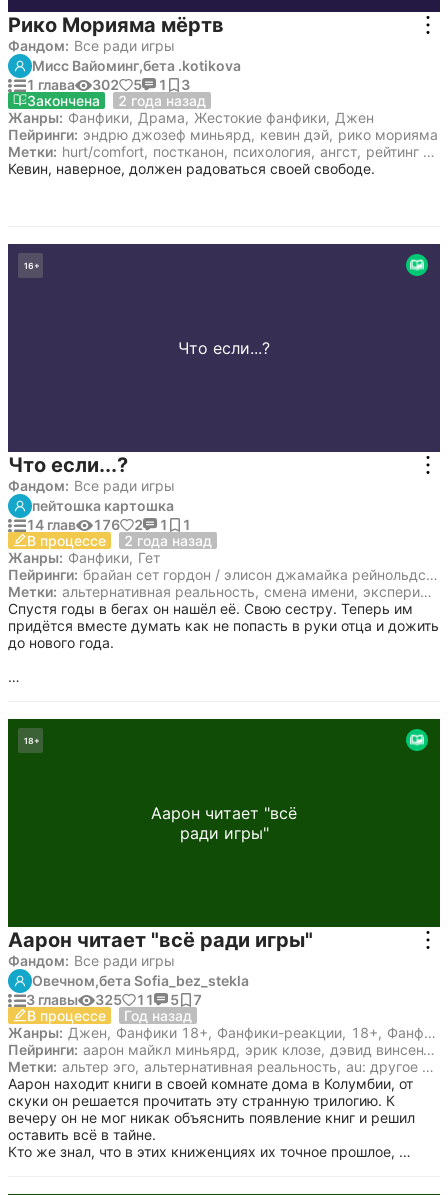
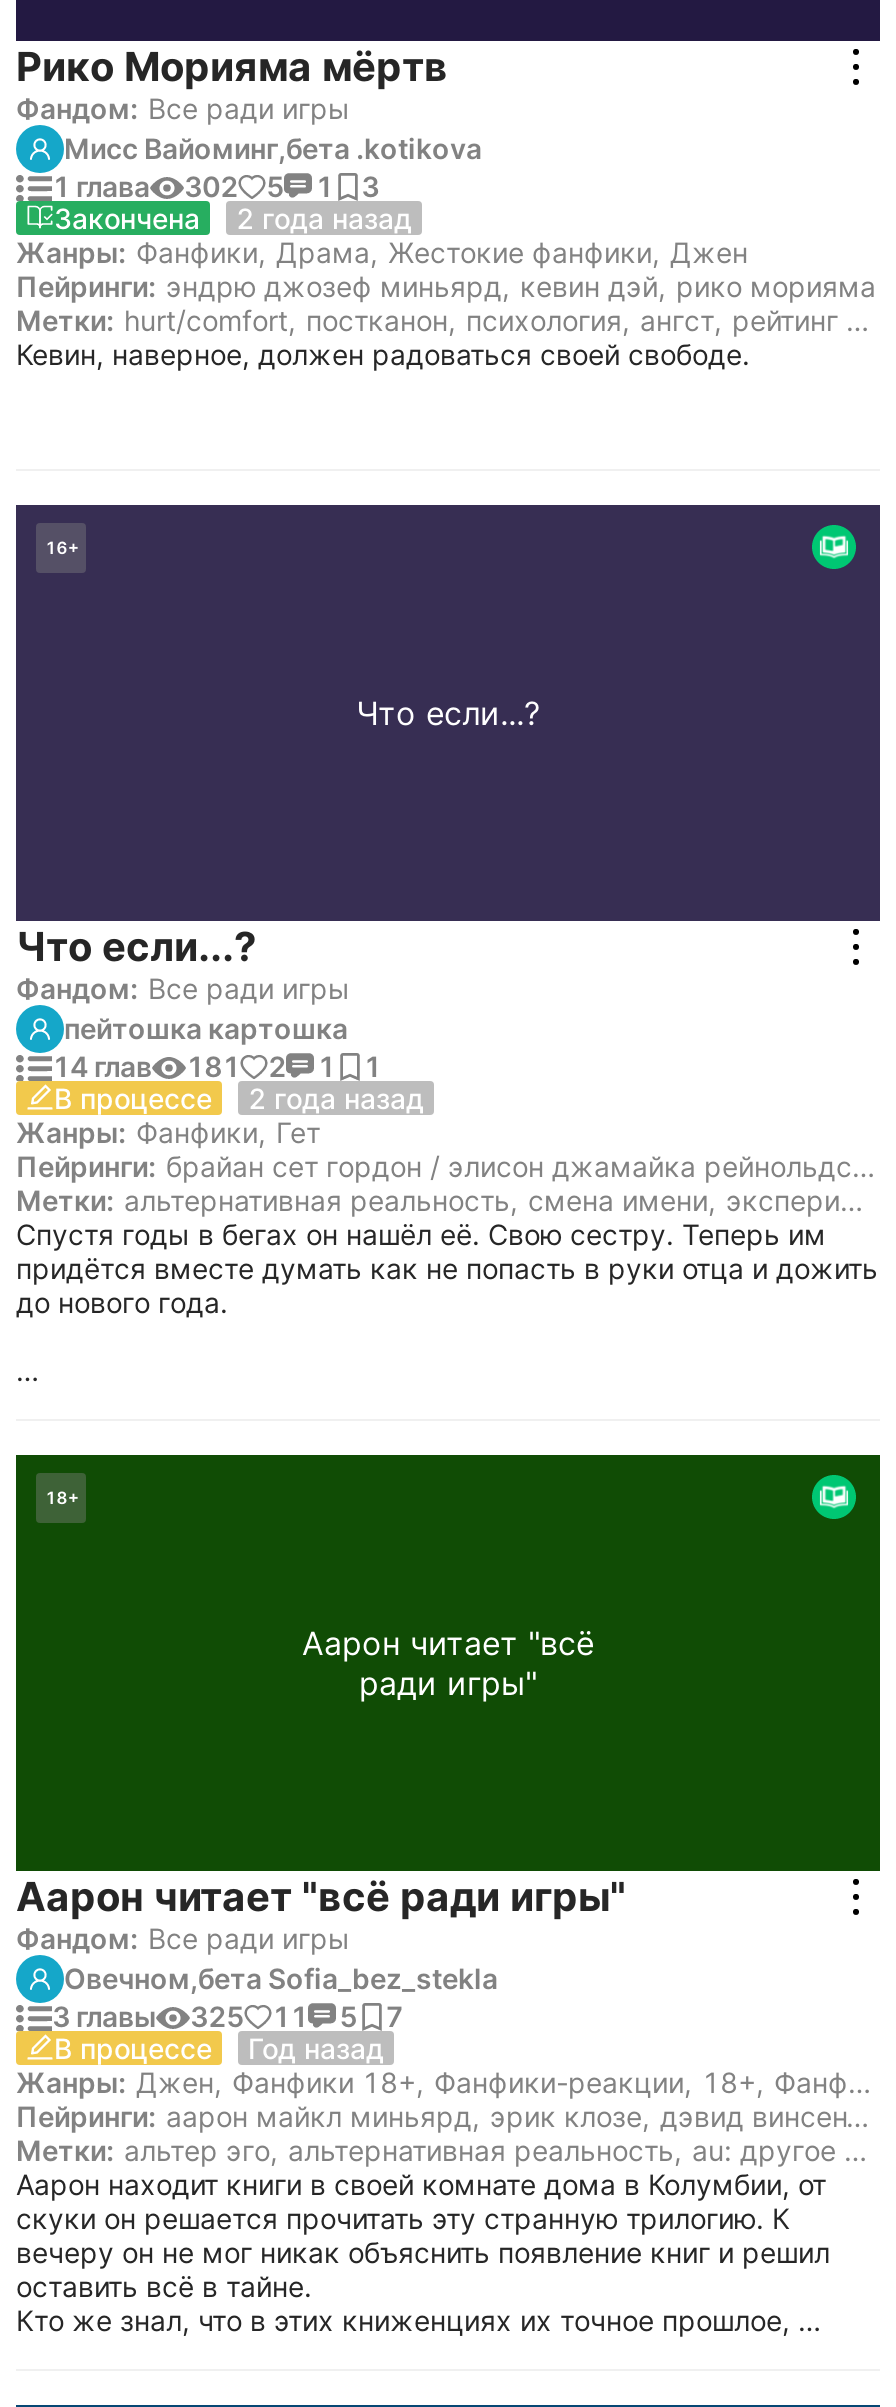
[93,516,120,533] 176 -> [186,1049,240,1083] 181

